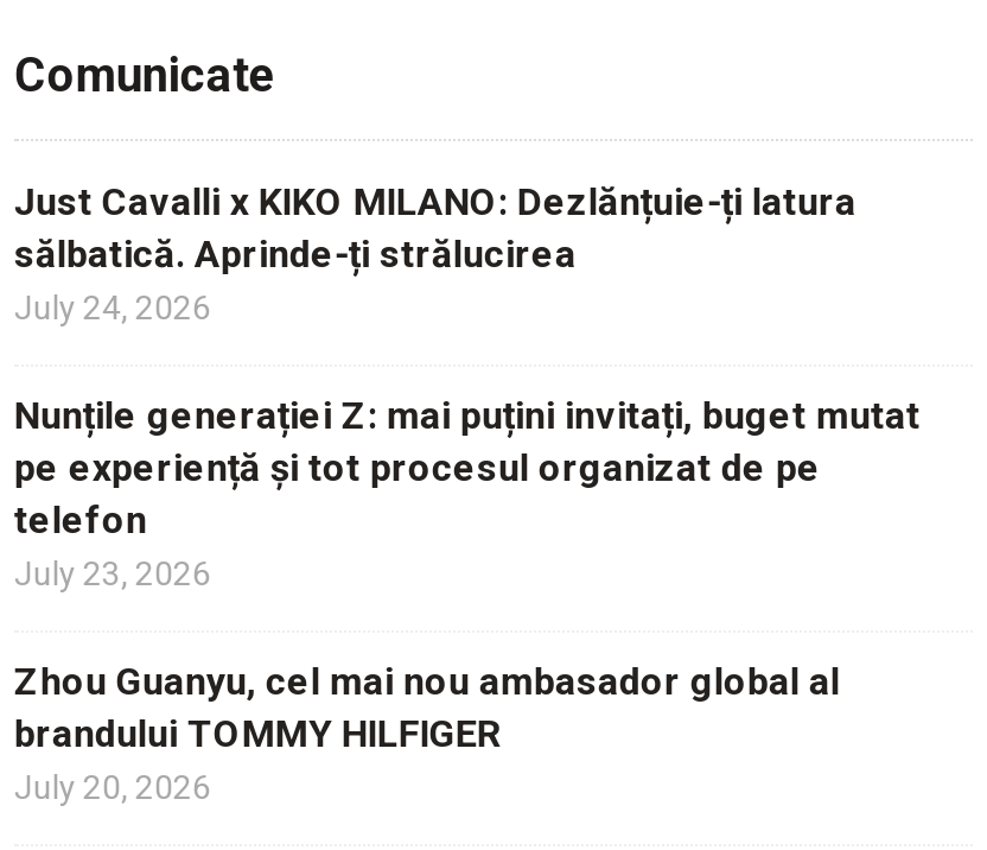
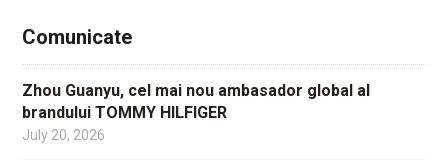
[14,180,920,594] Just Cavalli x KIKO MILANO: Dezlănțuie-ți latura | sălbatică. Aprinde-ți strălucirea | July 24, 2026 | Nunțile generației Z: mai puțini invitați, buget mutat | pe experiență și tot procesul organizat de pe | telefon | July 23, 2026 -> none

